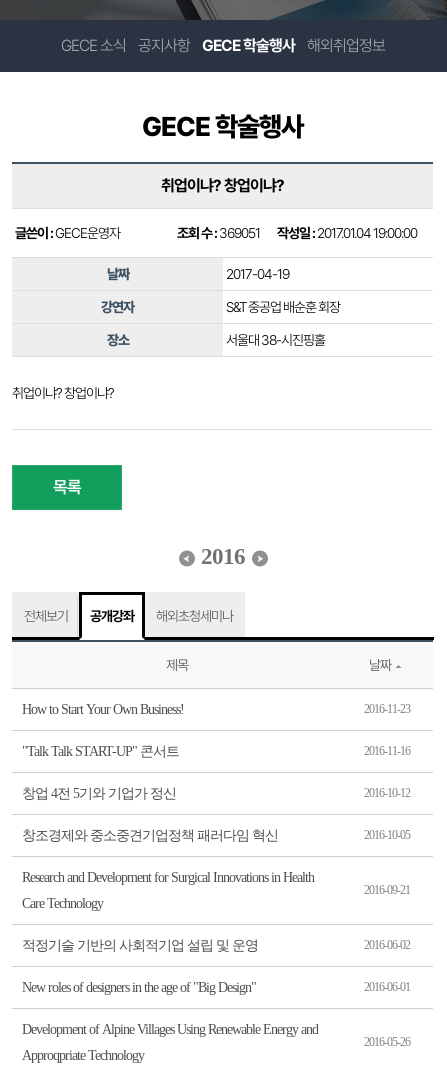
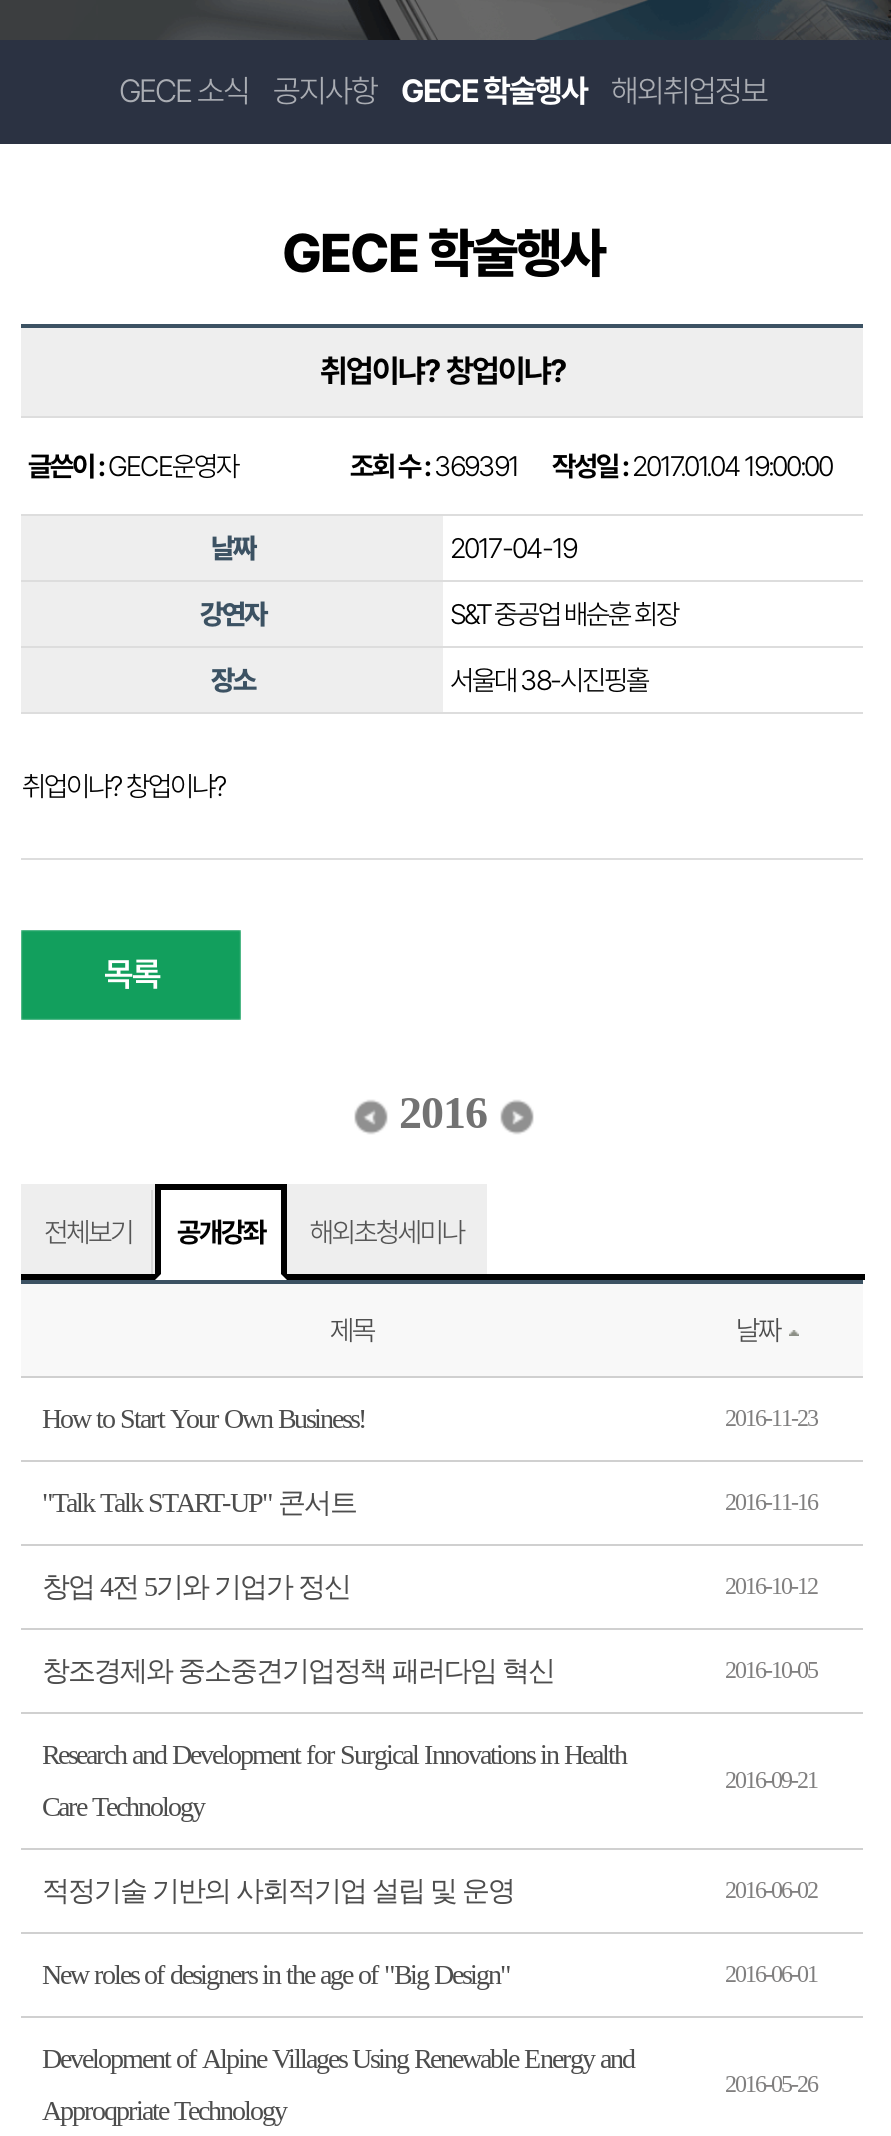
[177,225,417,241] 조회 수 : 369051 작성일 : 2017.01.04 19:00:00 -> [350,450,832,482] 조회 수 : 369391 작성일 : 2017.01.04 19:00:00

